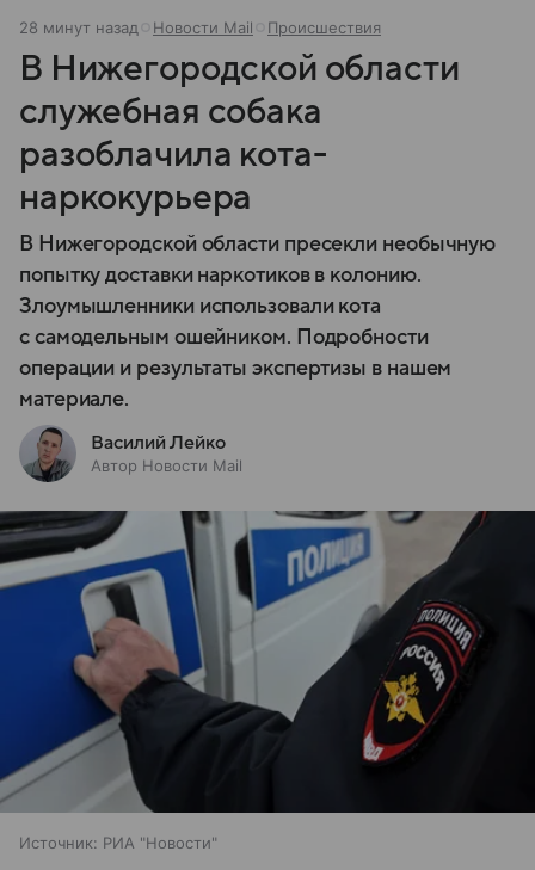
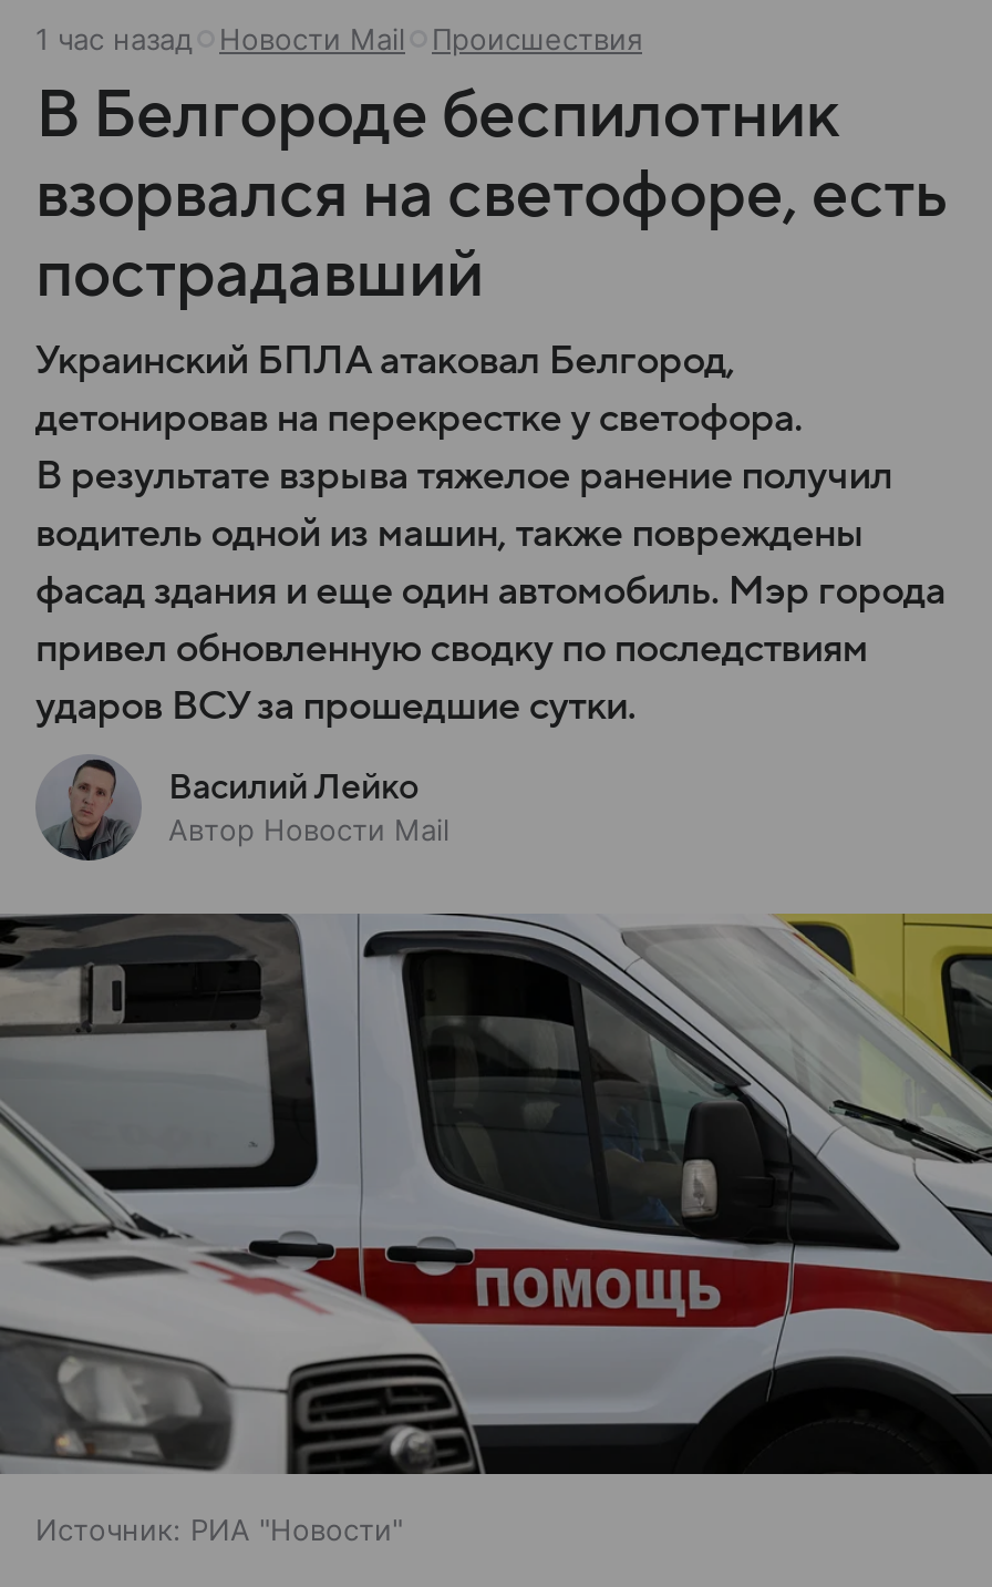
[19,18,381,37] 28 минут назад Новости Mail Происшествия -> [35,22,642,57] 1 час назад Новости Mail Происшествия
[19,49,496,411] В Нижегородской области | служебная собака | разоблачила кота- | наркокурьера | В Нижегородской области пресекли необычную | попытку доставки наркотиков в колонию. | Злоумышленники использовали кота | с самодельным ошейником. Подробности | операции и результаты экспертизы в нашем | материале. -> [35,80,947,728] В Белгороде беспилотник | взорвался на светофоре, есть | пострадавший | Украинский БПЛА атаковал Белгород, | детонировав на перекрестке у светофора. | В результате взрыва тяжелое ранение получил | водитель одной из машин, также повреждены | фасад здания и еще один автомобиль. Мэр города | привел обновленную сводку по последствиям | ударов ВСУ за прошедшие сутки.
[4,510,531,813] [image] -> [7,911,985,1474] [image]

